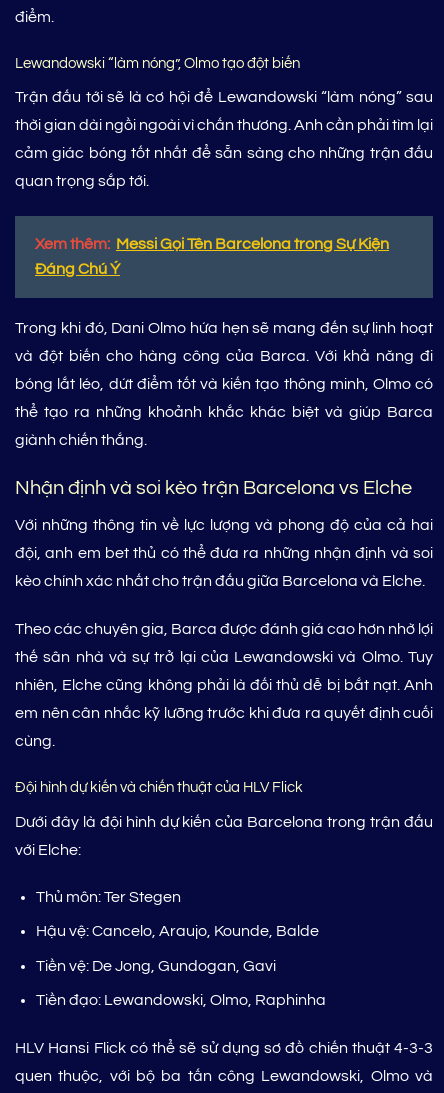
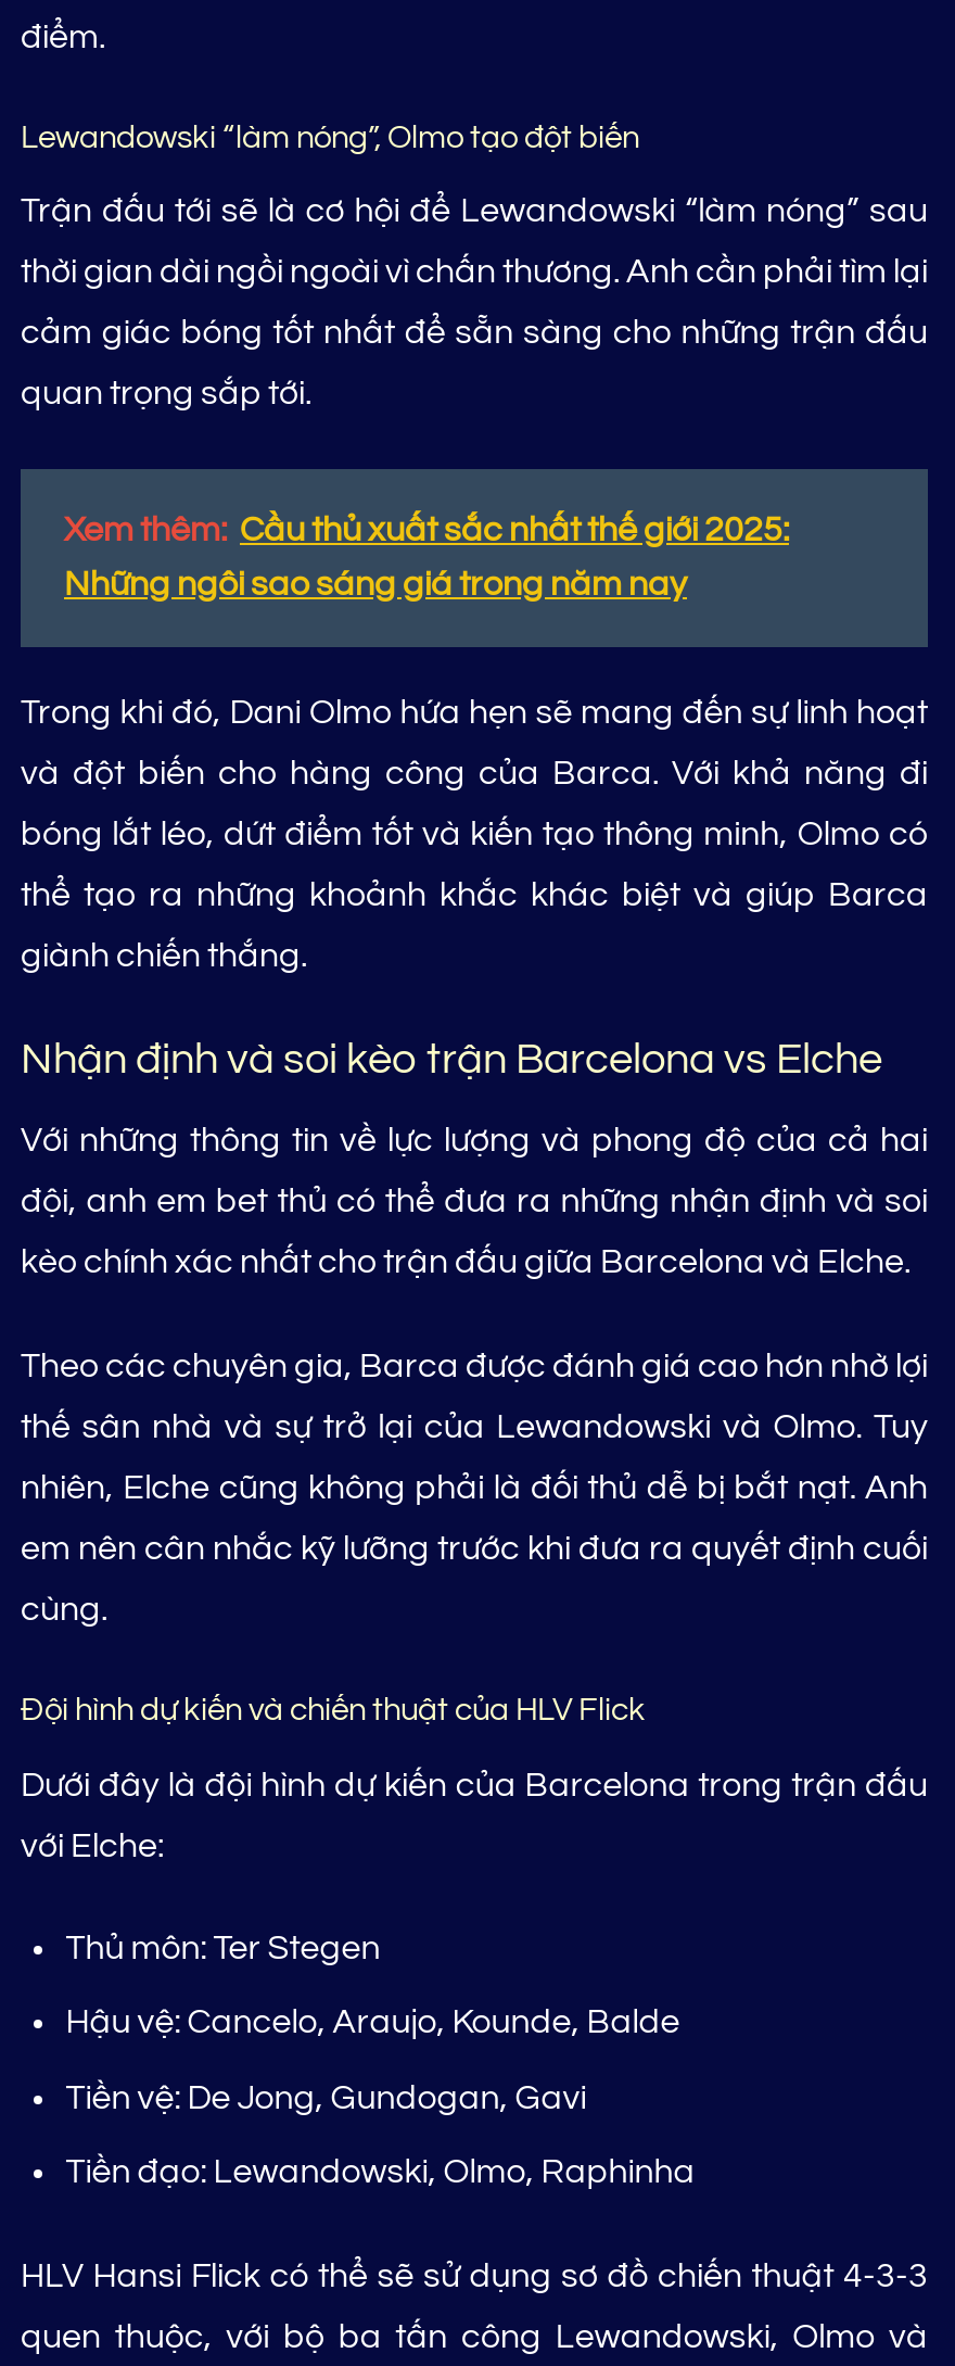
[35,236,389,252] Xem thêm: Messi Gọi Tên Barcelona trong Sự Kiện -> [64,512,789,547] Xem thêm: Cầu thủ xuất sắc nhất thế giới 2025:
[35,261,120,277] Đáng Chú Ý -> [64,567,687,601] Những ngôi sao sáng giá trong năm nay

